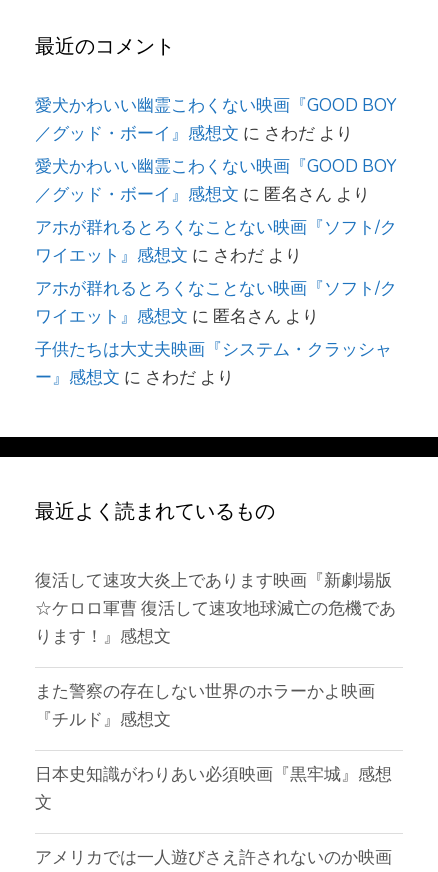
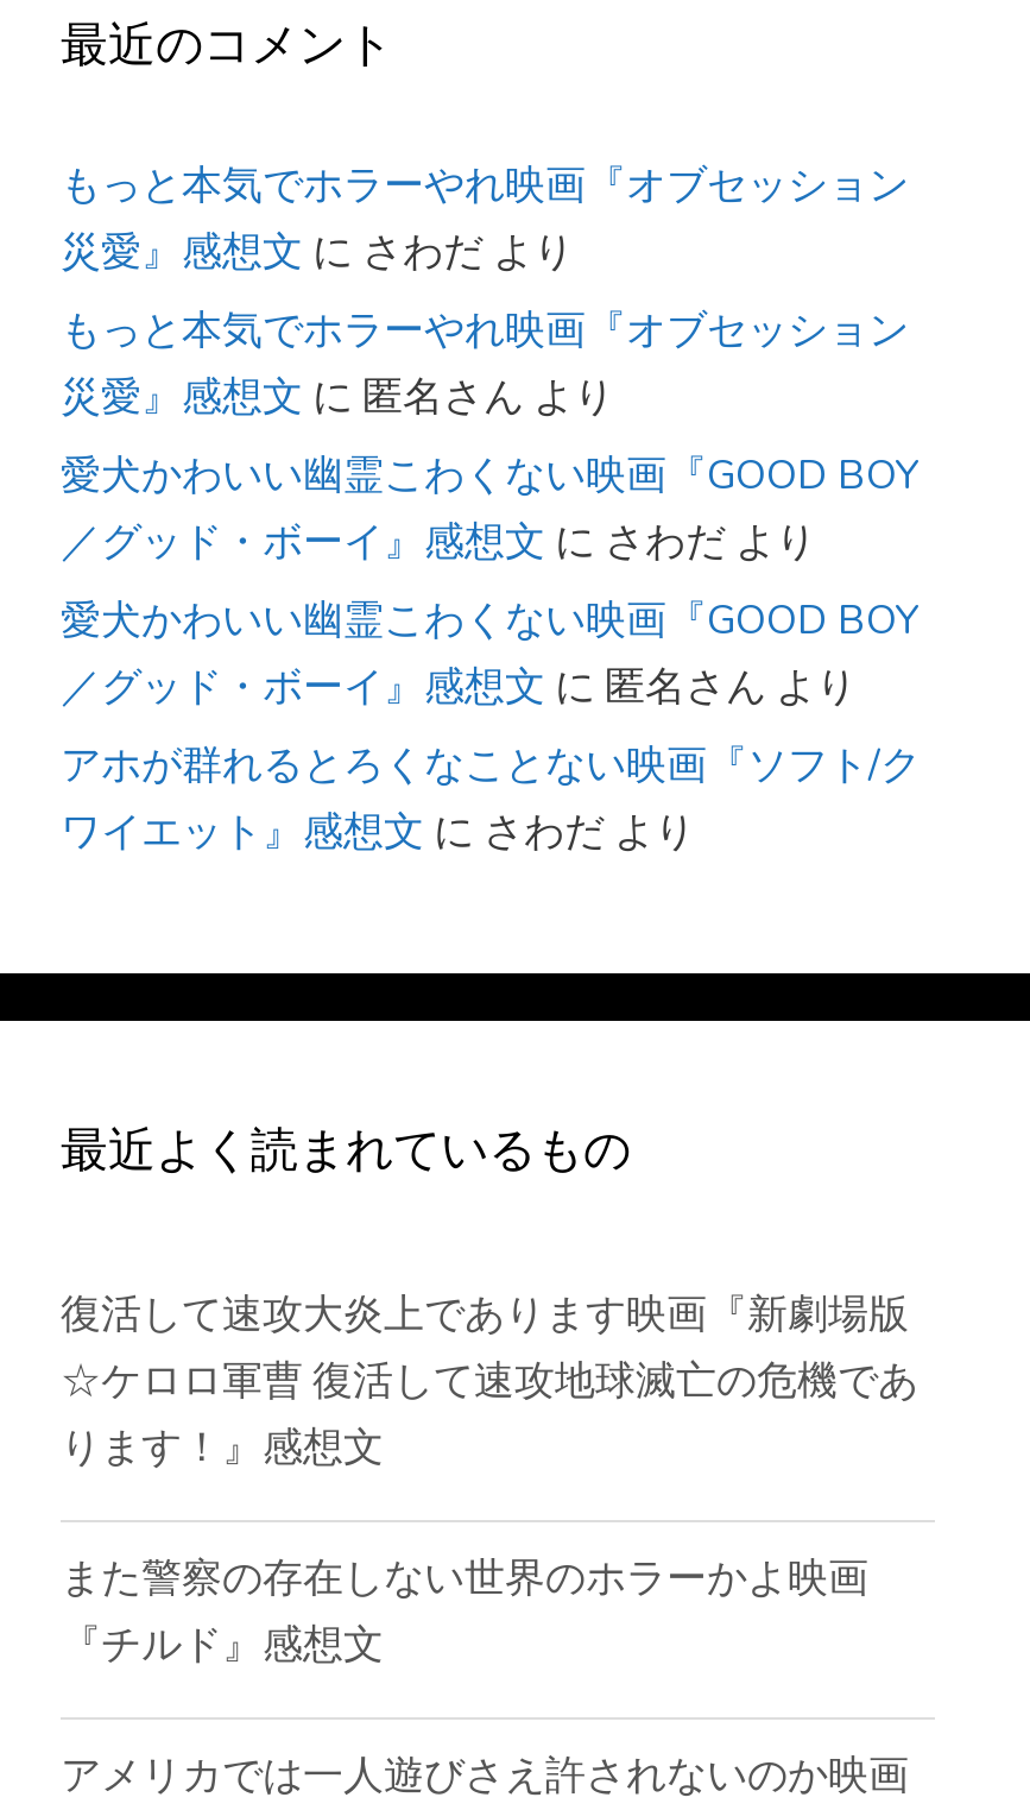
none -> [61,158,909,424] もっと本気でホラーやれ映画『オブセッション | 災愛』感想文にさわだより | もっと本気でホラーやれ映画『オブセッション | 災愛』感想文に匿名さんより
moved [35,94,397,267] -> [61,448,921,859]: 愛犬かわいい幽霊こわくない映画『GOOD BOY | ／グッド・ボーイ』感想文にさわだより | 愛犬かわいい幽霊こわくない映画『GOOD BOY | ／グッド・ボーイ』感想文に匿名さんより | アホが群れるとろくなことない映画『ソフト/ク | ワイエット』感想文にさわだより
[35,277,397,389] アホが群れるとろくなことない映画『ソフト/ク | ワイエット』感想文に匿名さんより | 子供たちは大丈夫映画『システム・クラッシャ | ー』感想文にさわだより -> none
[35,763,392,814] 日本史知識がわりあい必須映画『黒牢城』感想 | 文 -> none

